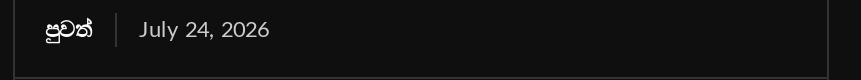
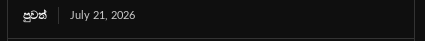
[139,18,269,40] July 24, 2026 -> [70,10,135,21] July 21, 2026

